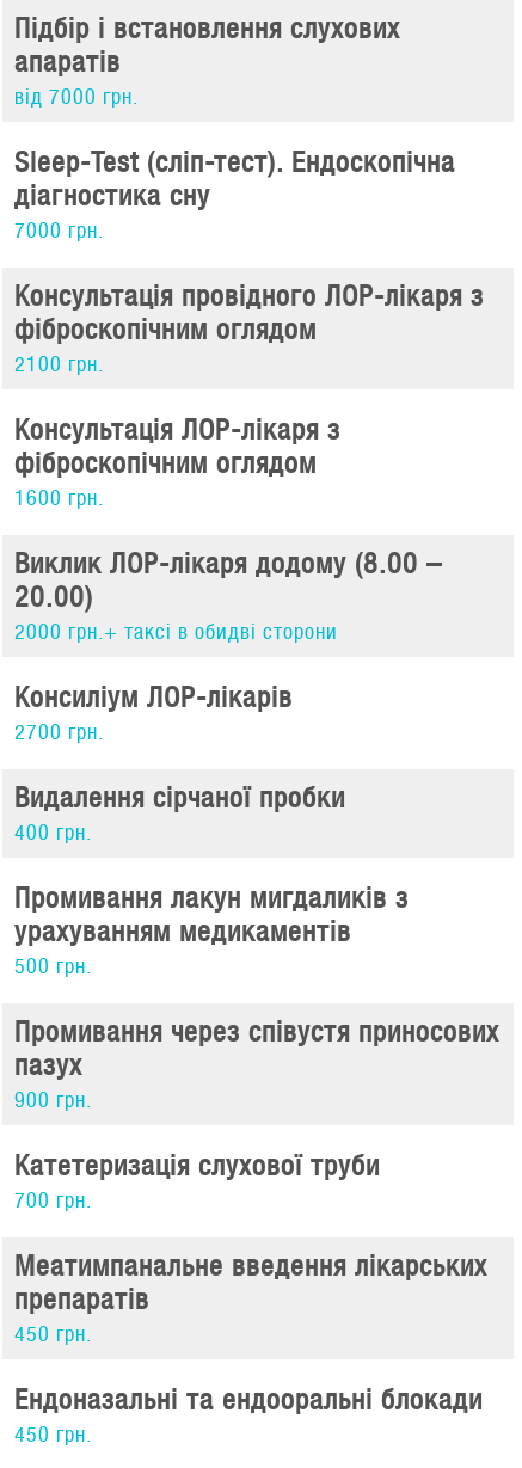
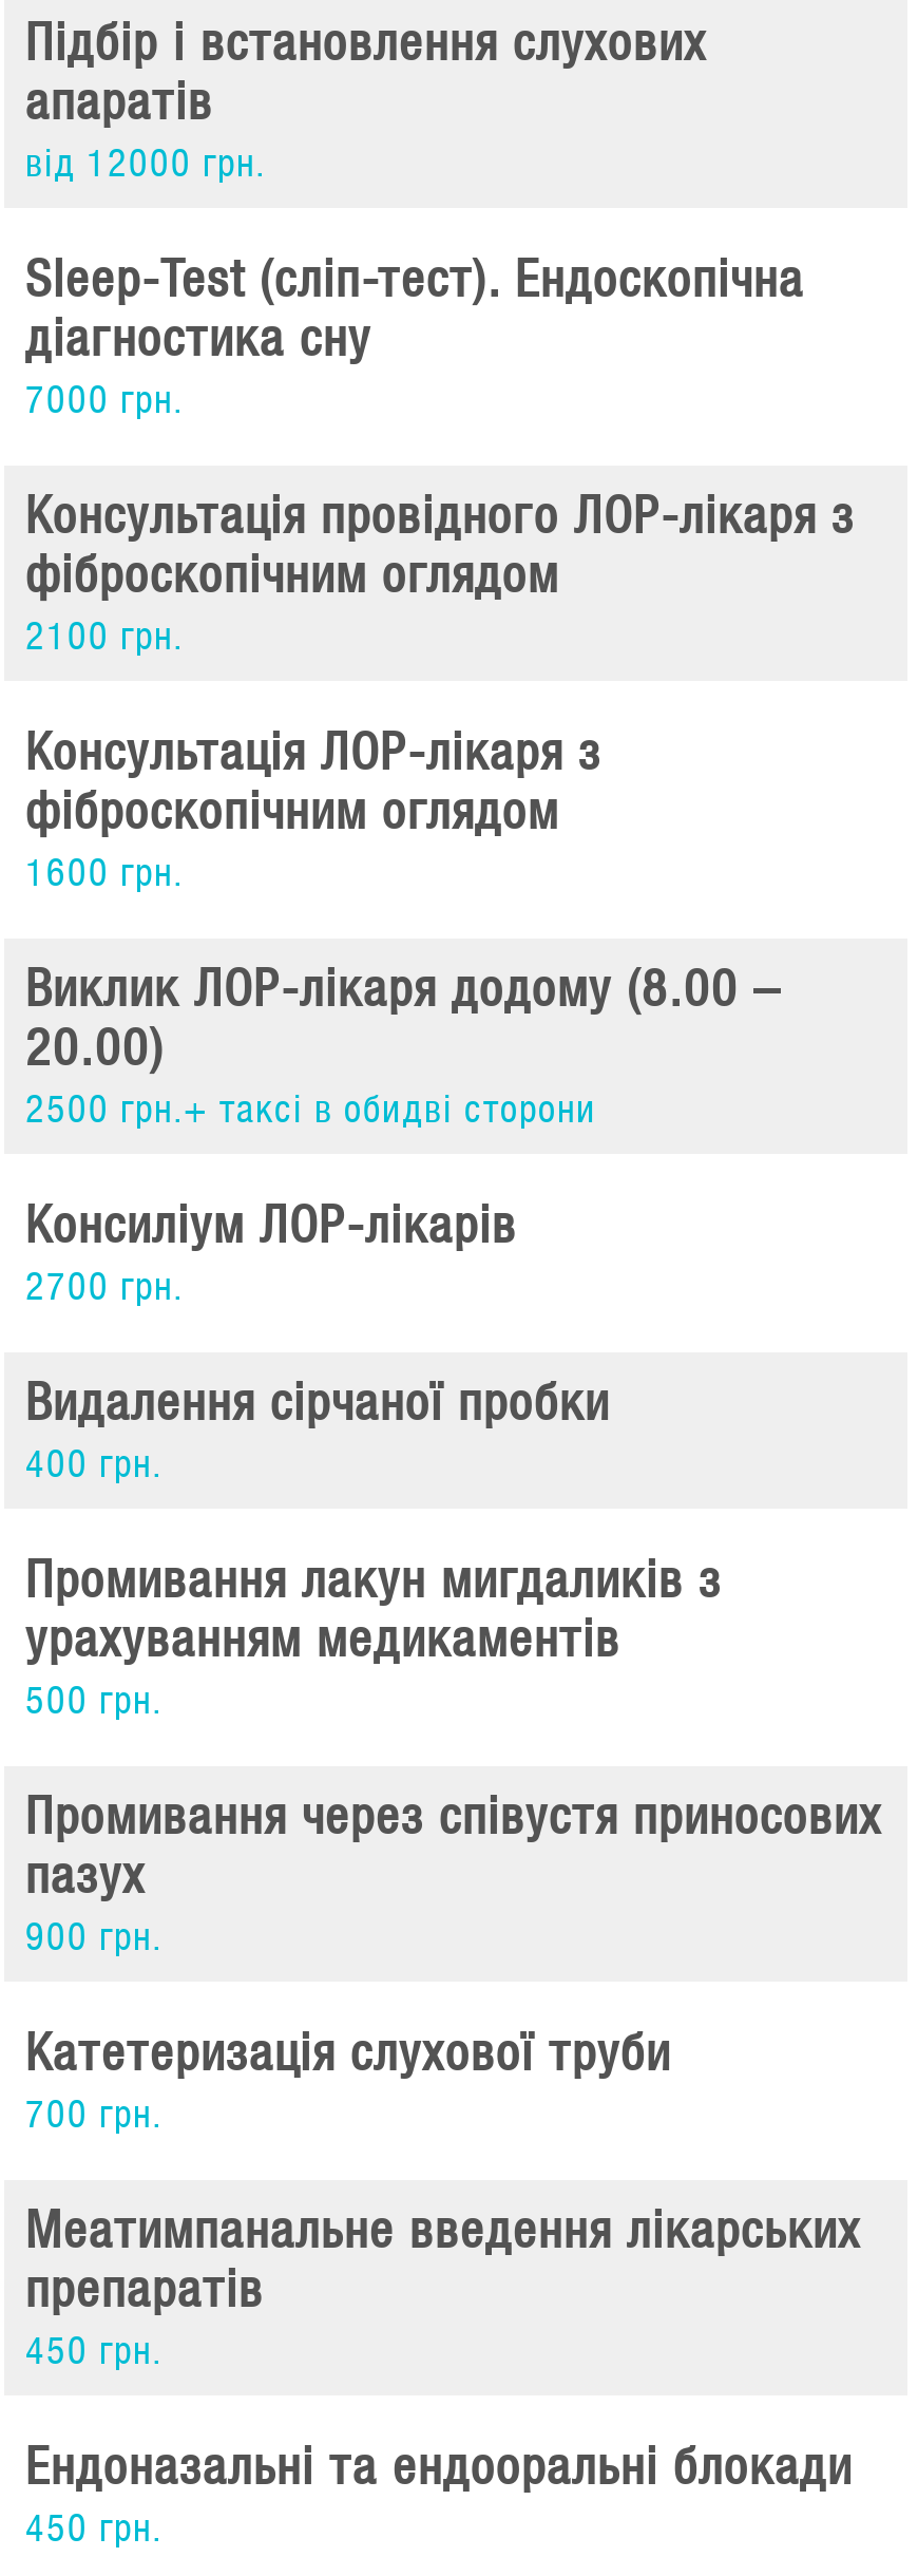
[14,83,139,109] від 7000 грн. -> [25,139,266,186] від 12000 грн.
[14,618,338,644] 2000 грн.+ таксі в обидві сторони -> [25,1085,597,1132] 2500 грн.+ таксі в обидві сторони

